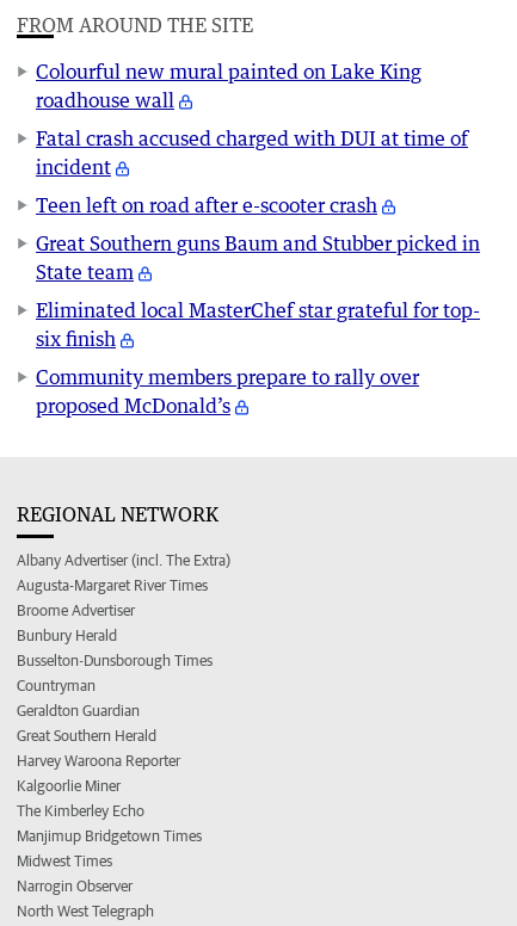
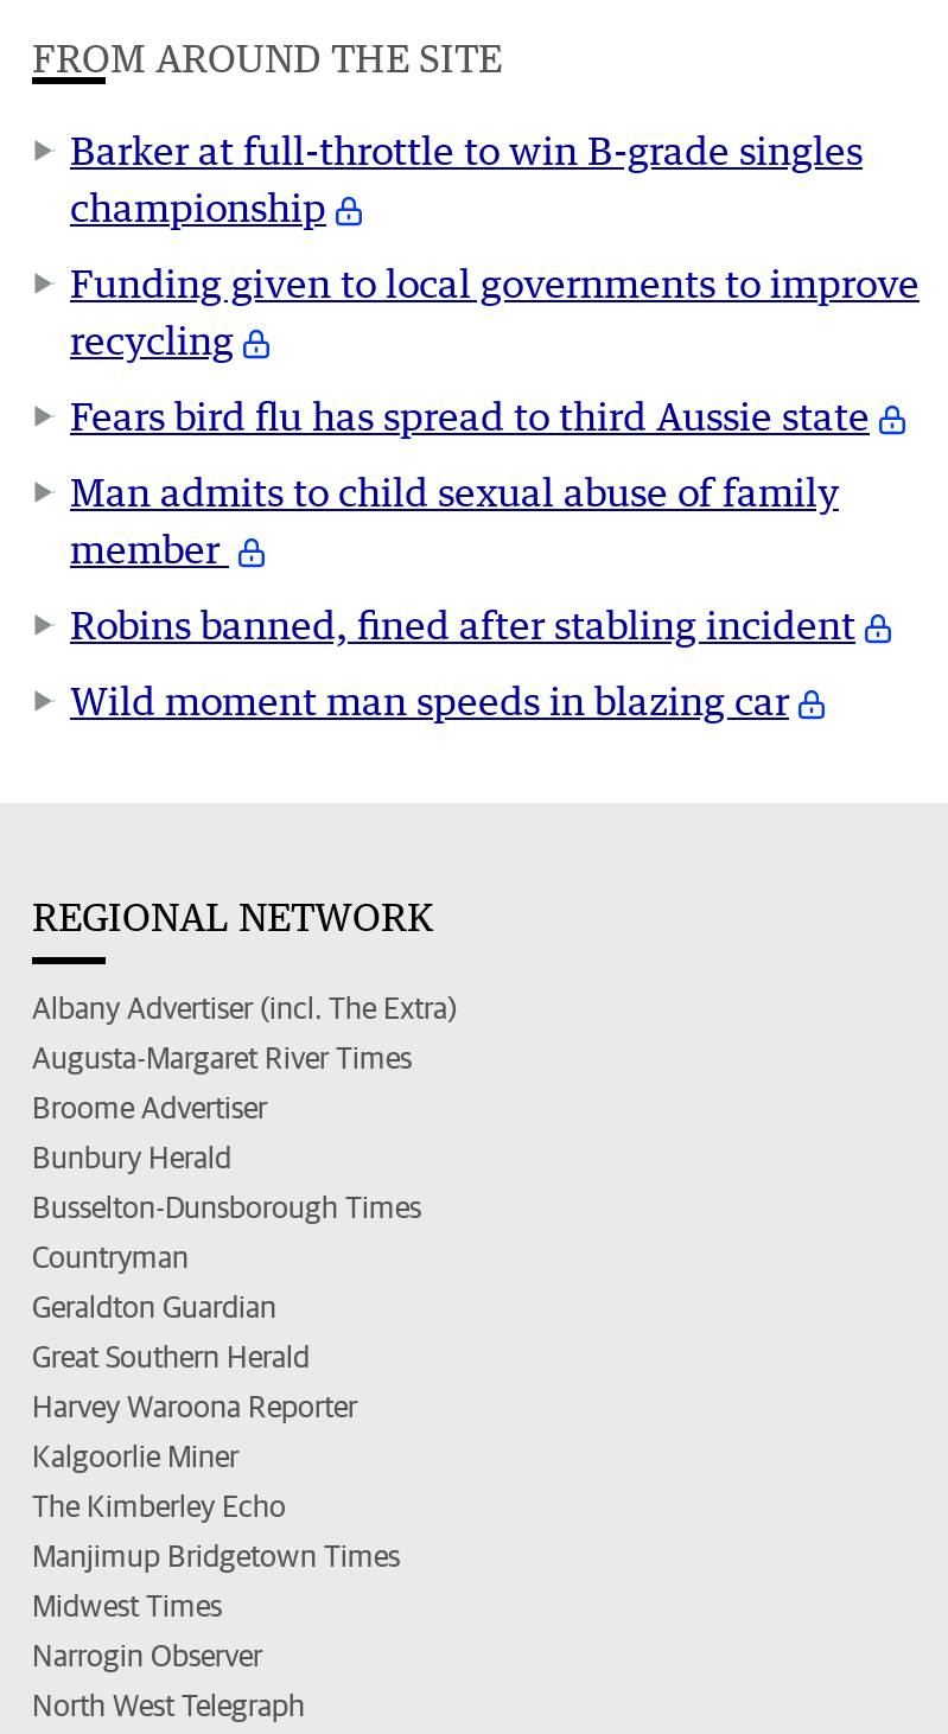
[36,60,421,112] Colourful new mural painted on Lake King | roadhouse wall -> [70,127,863,232] Barker at full-throttle to win B-grade singles | championship
[36,127,468,179] Fatal crash accused charged with DUI at time of | incident -> [70,260,920,364] Funding given to local governments to improve | recycling
[36,193,377,217] Teen left on road after e-scooter crash -> [70,393,870,440] Fears bird flu has spread to third Aussie state
[36,232,480,284] Great Southern guns Baum and Stubber picked in | State team -> [70,469,839,573] Man admits to child sexual abuse of family | member
[36,298,480,351] Eliminated local MasterChef star grateful for top- | six finish -> [70,602,855,649] Robins banned, fined after stabling incident
[36,365,419,418] Community members prepare to rally over | proposed McDonald’s -> [70,677,789,725] Wild moment man speeds in blazing car

